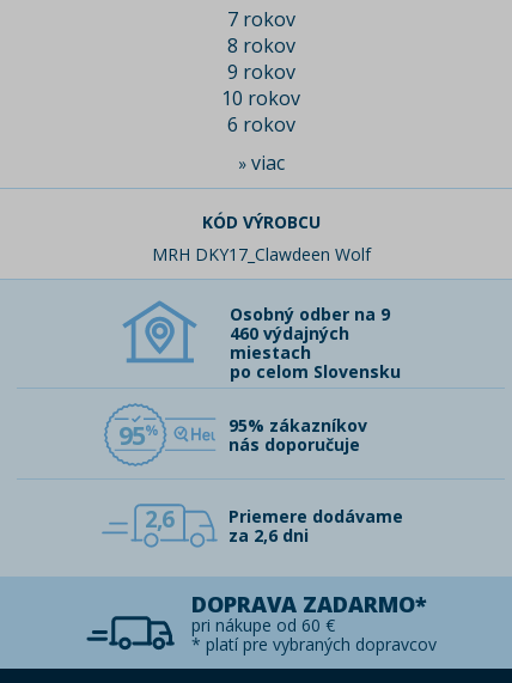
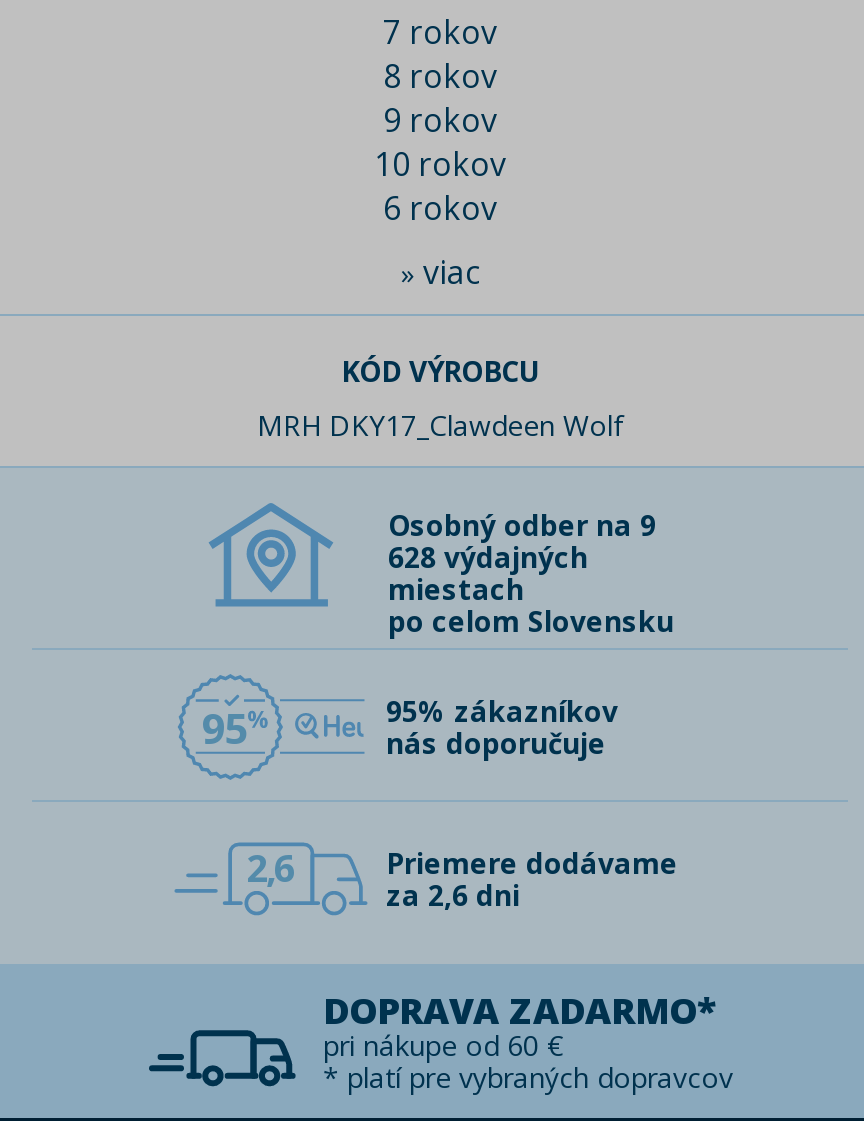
[230,322,349,345] 460 výdajných -> [388,538,588,576] 628 výdajných

